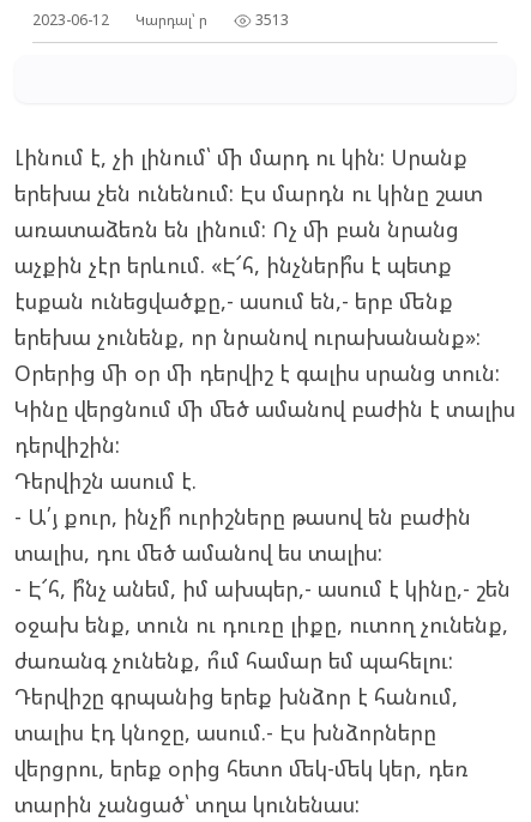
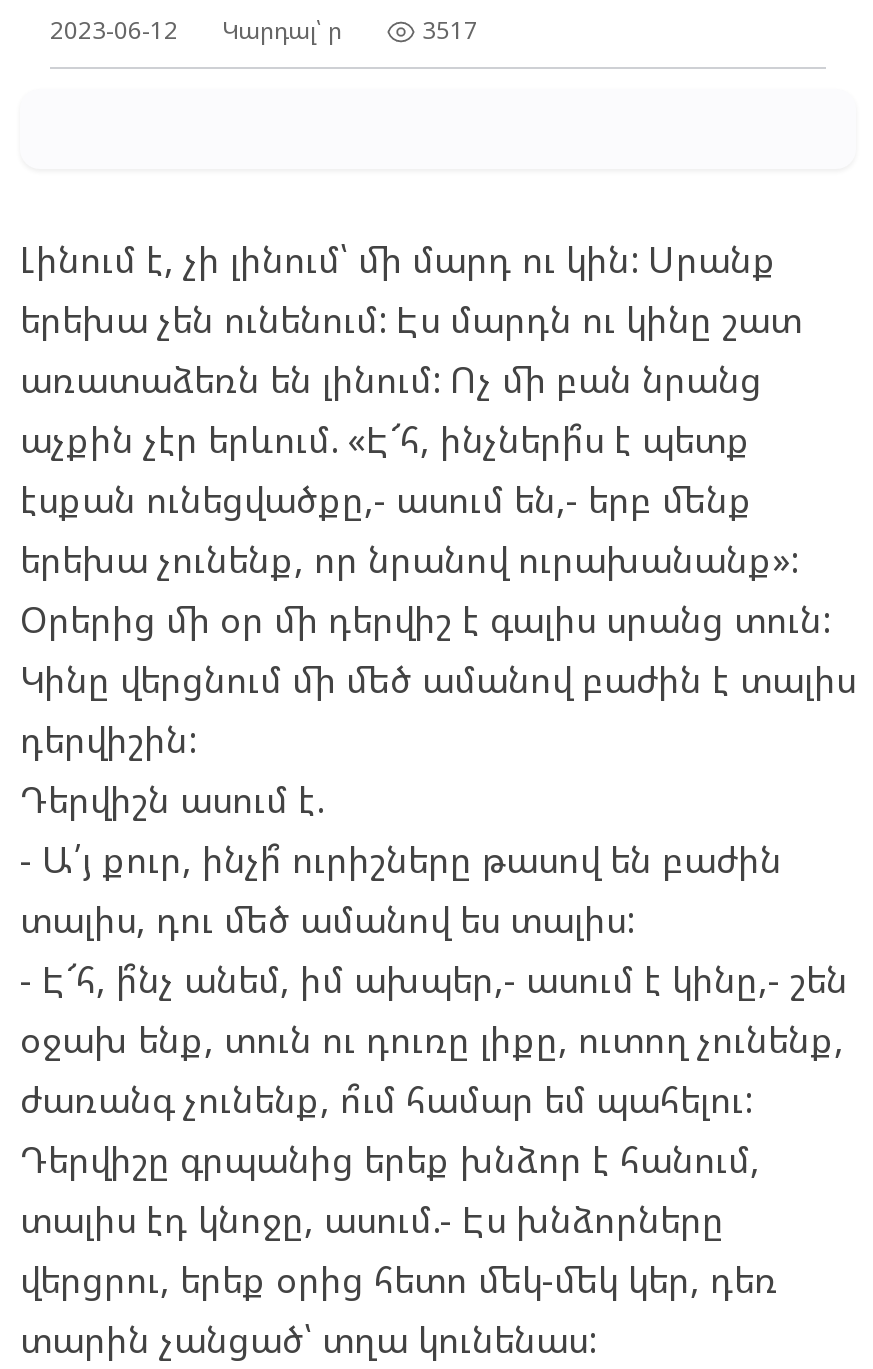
[255,9,289,29] 3513 -> [422,12,478,46] 3517

